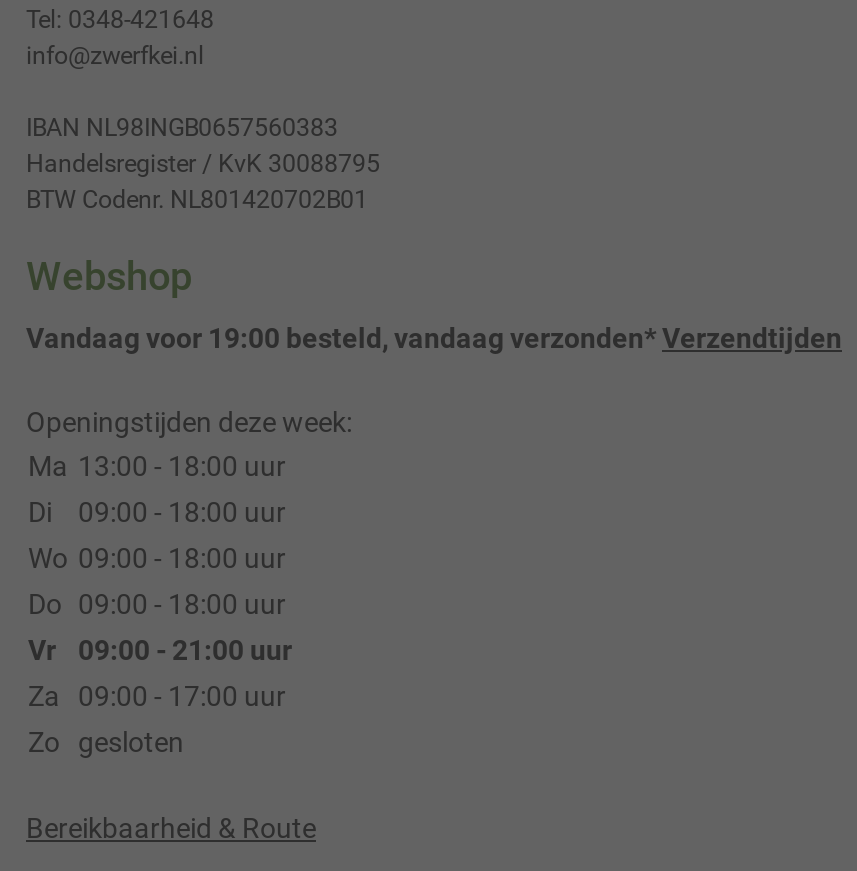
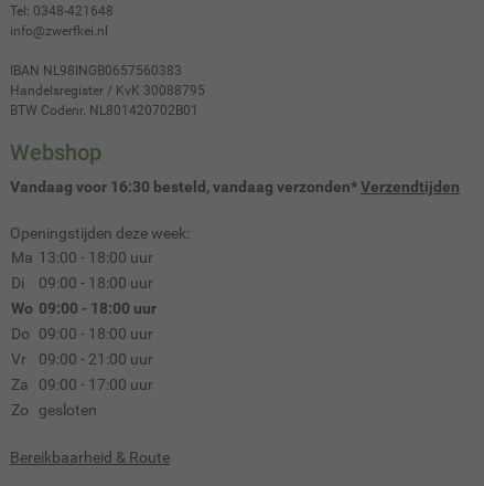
[26,322,842,354] Vandaag voor 19:00 besteld, vandaag verzonden* Verzendtijden -> [10,178,460,196] Vandaag voor 16:30 besteld, vandaag verzonden* Verzendtijden

